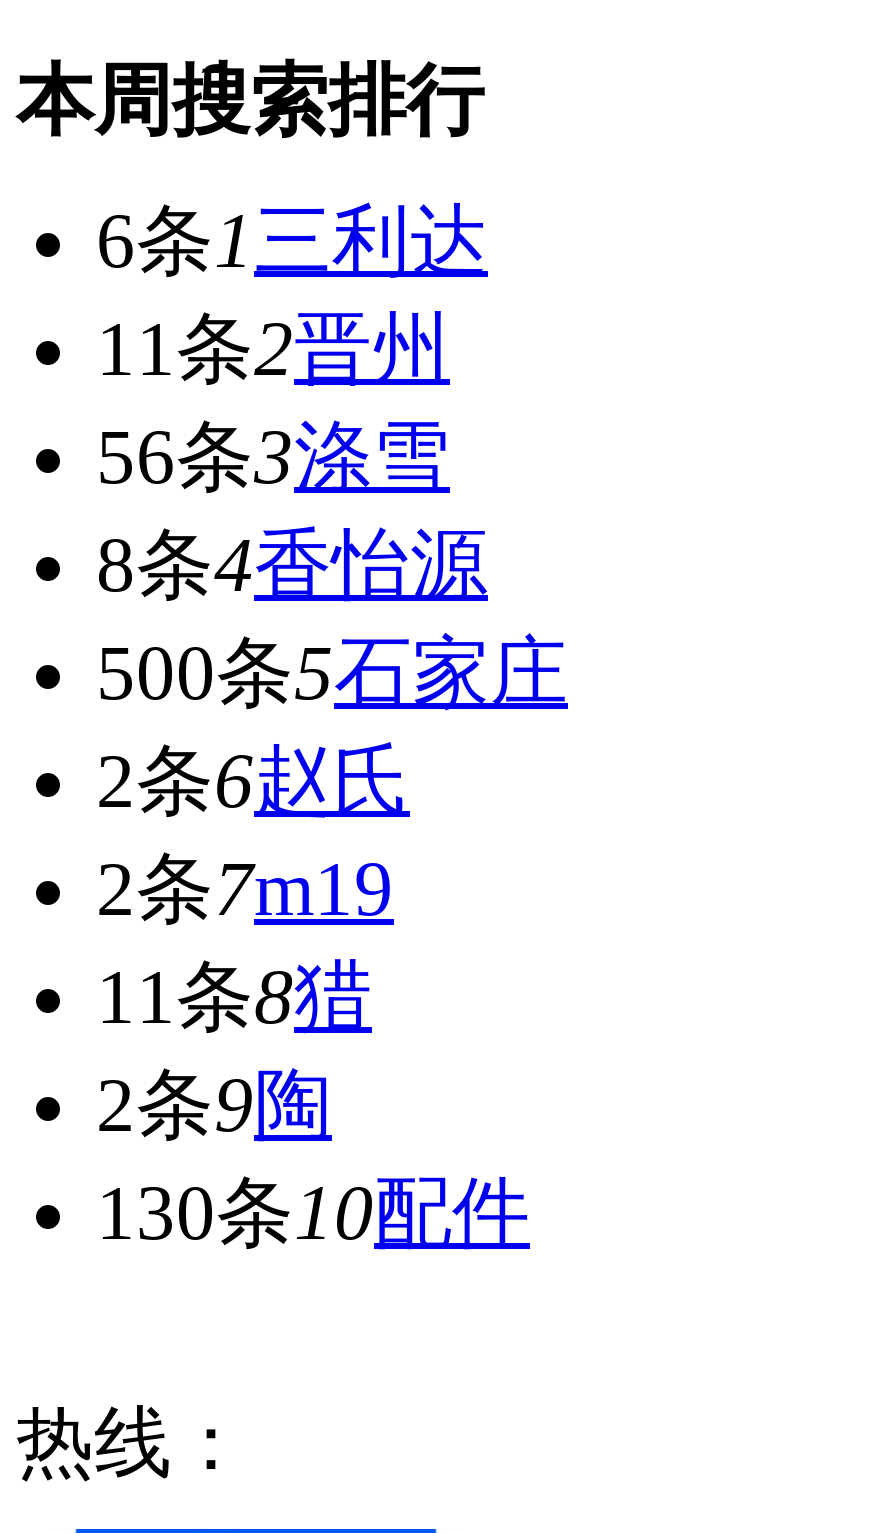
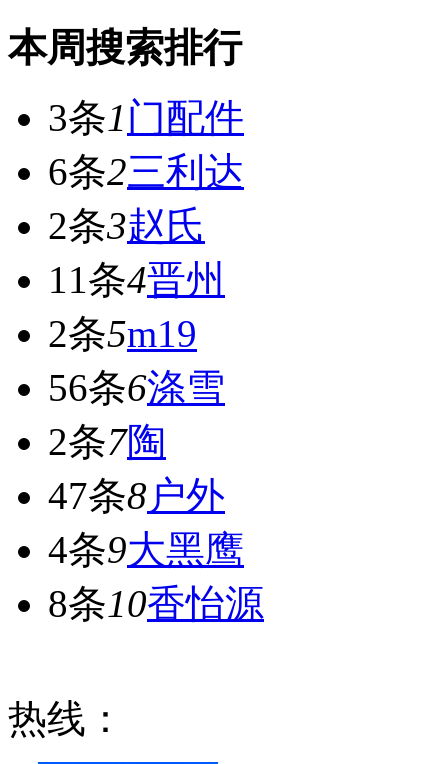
[96,196,568,1254] 6条1三利达 | 11条2晋州 | 56条3涤雪 | 8条4香怡源 | 500条5石家庄 | 2条6赵氏 | 2条7m19 | 11条8猎 | 2条9陶 | 130条10配件 -> [48,95,264,624] 3条1门配件 | 6条2三利达 | 2条3赵氏 | 11条4晋州 | 2条5m19 | 56条6涤雪 | 2条7陶 | 47条8户外 | 4条9大黑鹰 | 8条10香怡源

